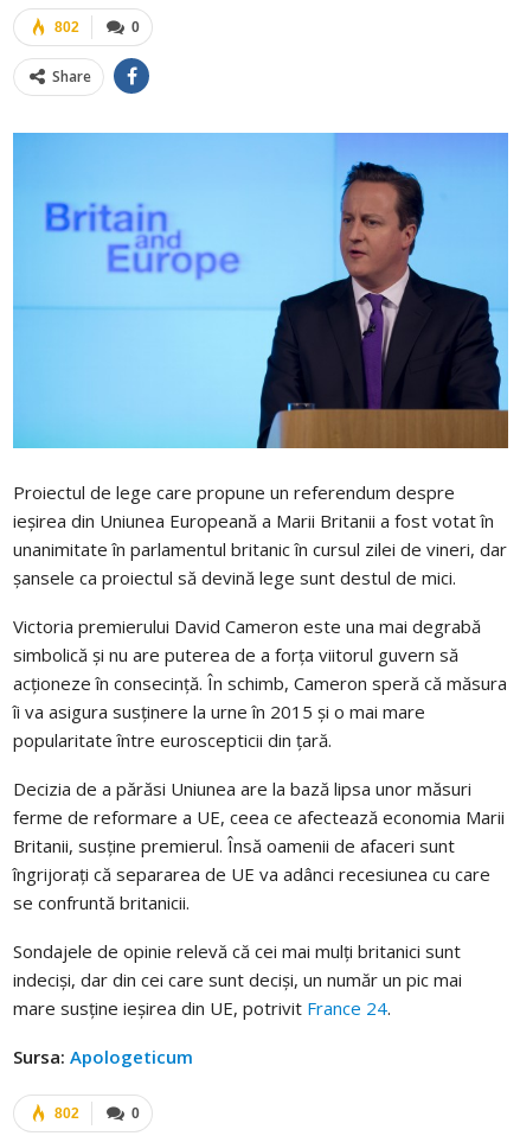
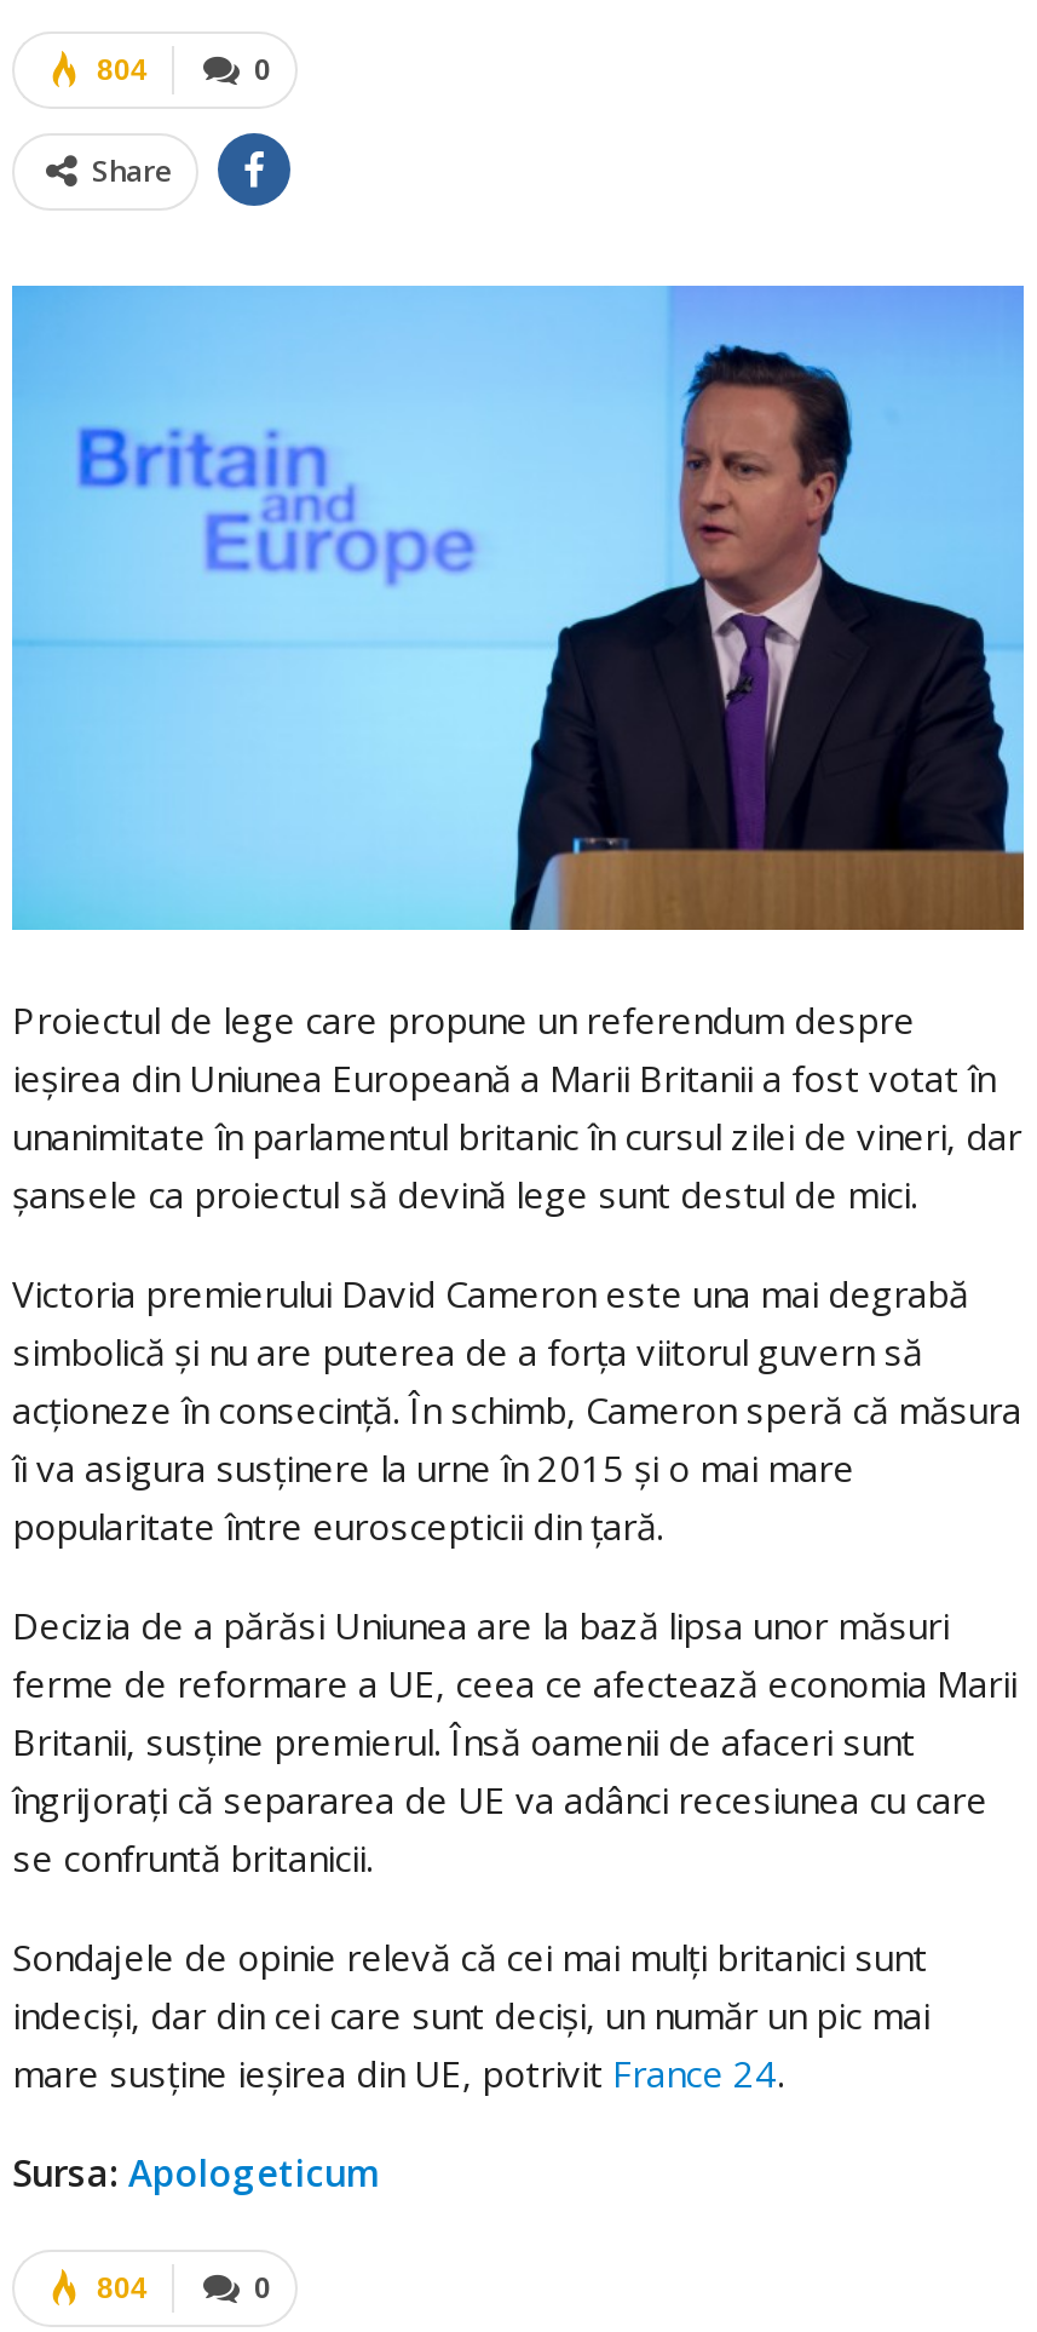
[54,19,79,36] 802 -> [97,53,148,87] 804
[54,1106,79,1122] 802 -> [97,2272,148,2306] 804

